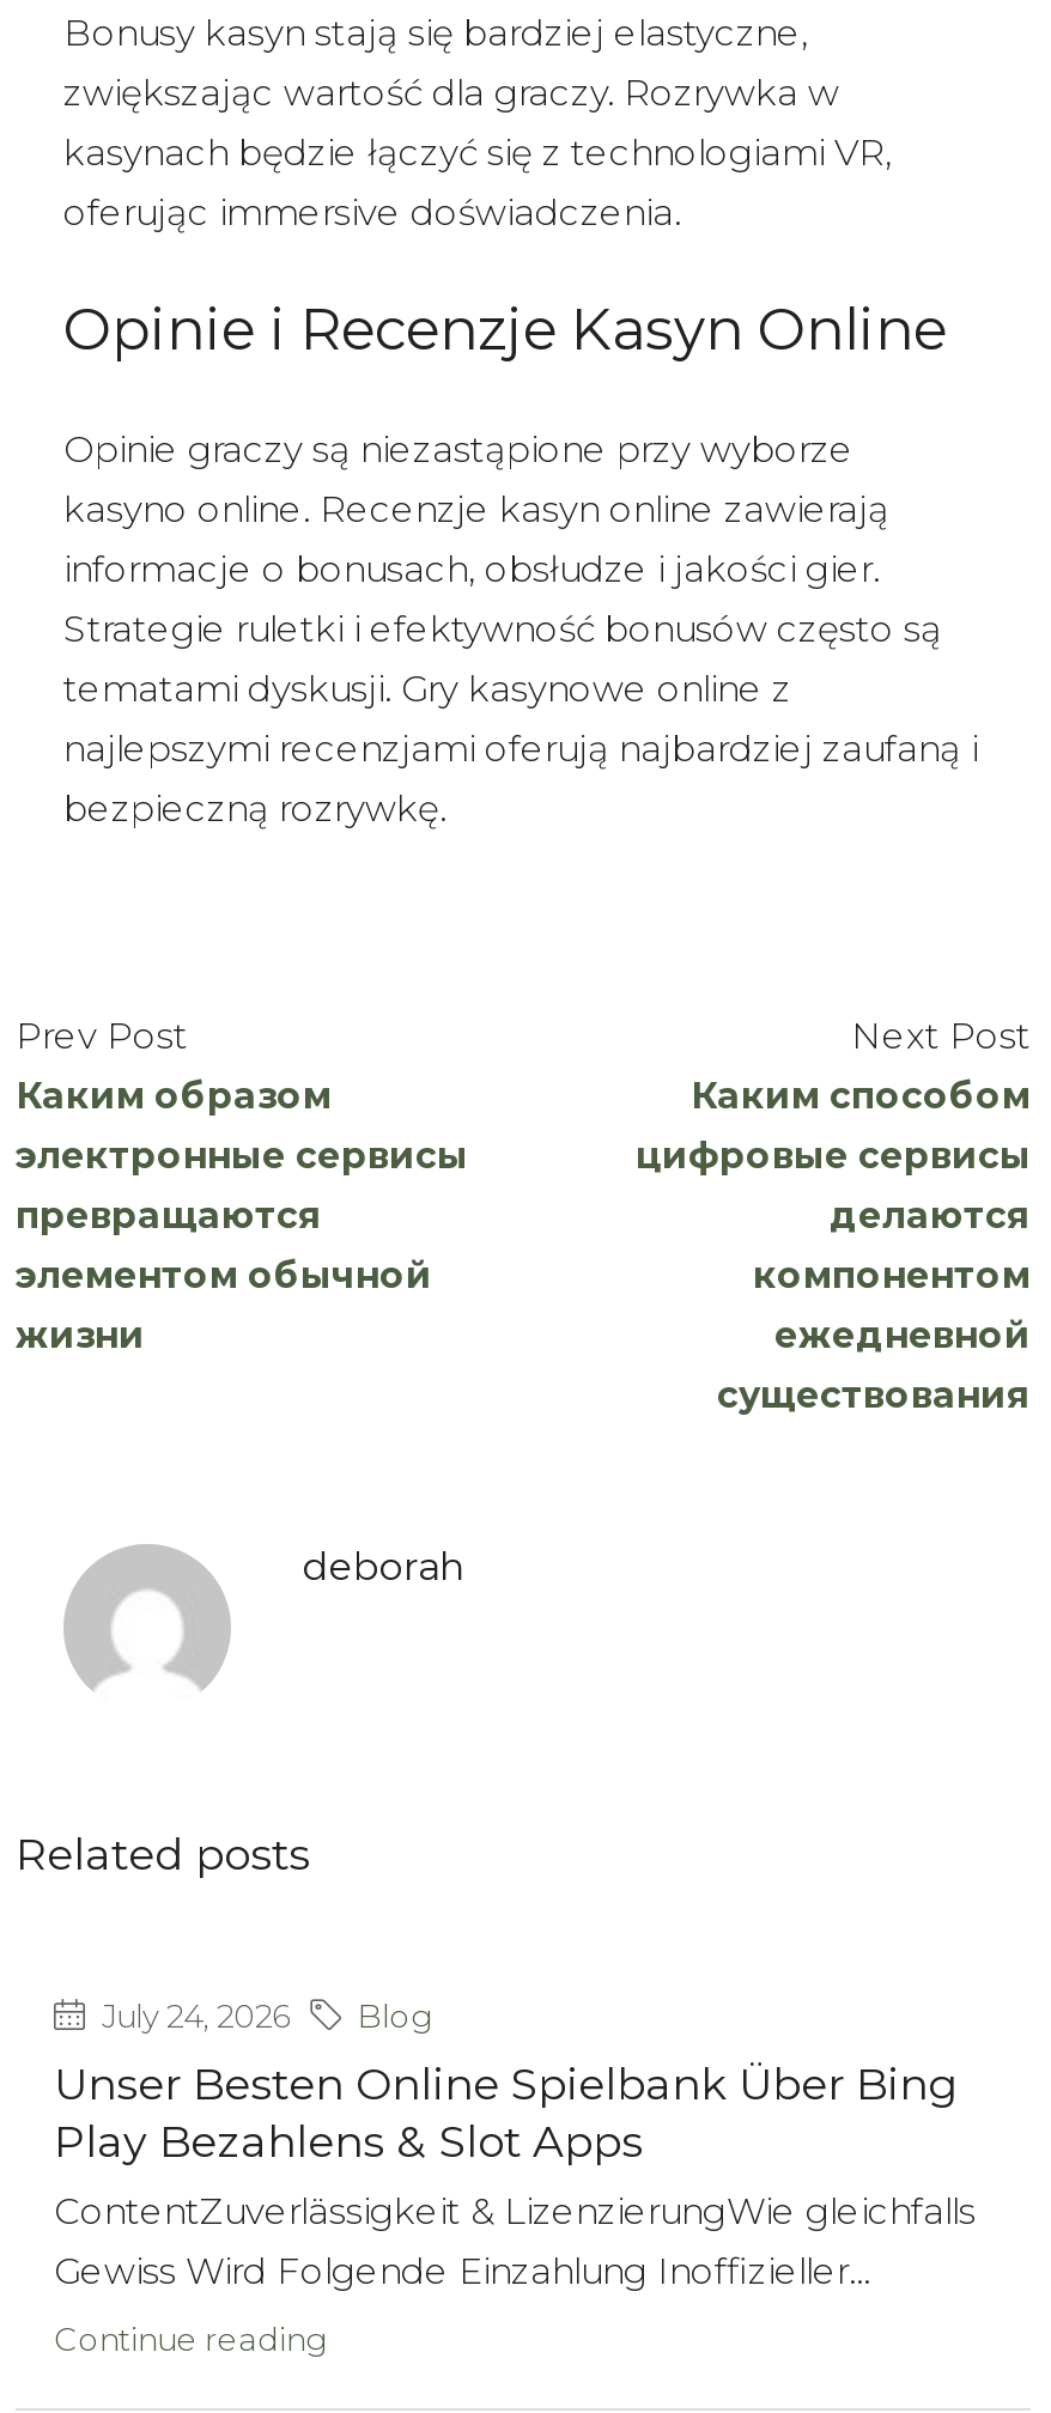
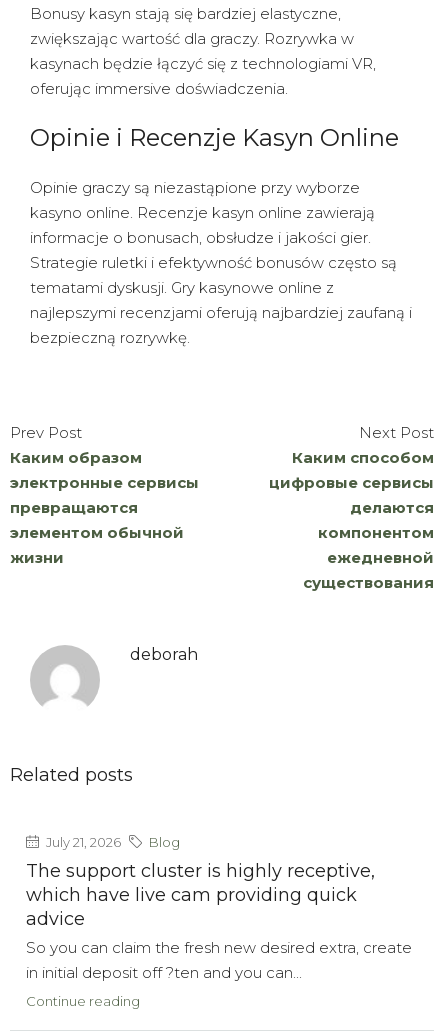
[95,1996,432,2035] July 24, 2026 Blog -> [43,834,180,850] July 21, 2026 Blog
[54,2059,976,2293] Unser Besten Online Spielbank Über Bing | Play Bezahlens & Slot Apps | ContentZuverlässigkeit & LizenzierungWie gleichfalls | Gewiss Wird Folgende Einzahlung Inoffizieller... -> [26,860,412,982] The support cluster is highly receptive, | which have live cam providing quick | advice | So you can claim the fresh new desired extra, create | in initial deposit off ?ten and you can...

